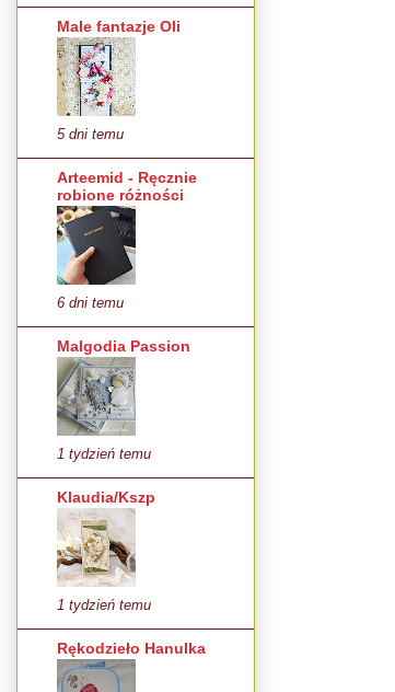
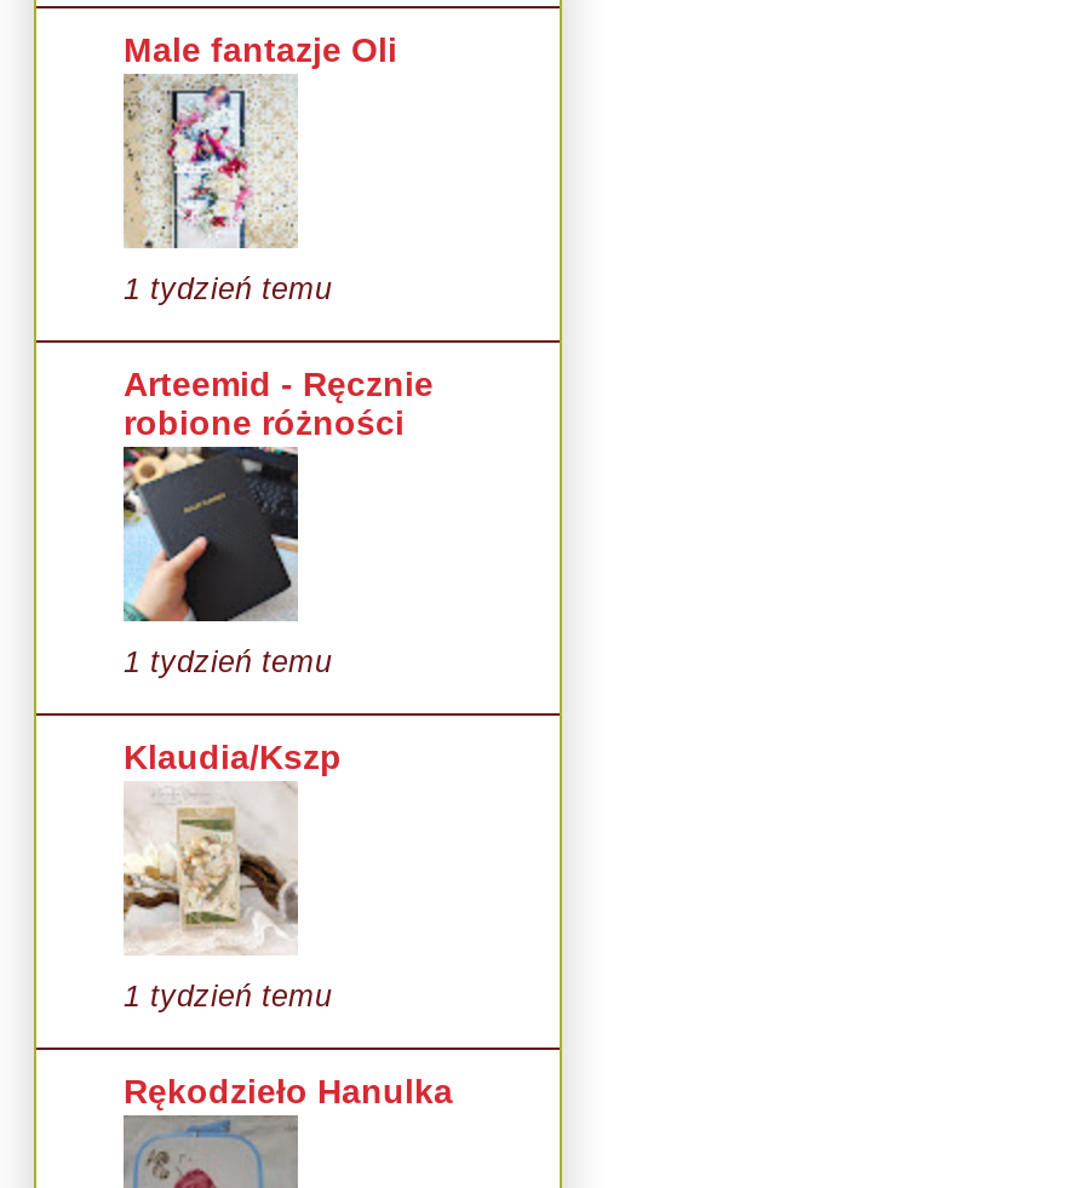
[57,127,124,142] 5 dni temu -> [124,272,332,306] 1 tydzień temu
[57,295,190,355] 6 dni temu | Malgodia Passion -> none
[56,362,135,436] [image] -> none

